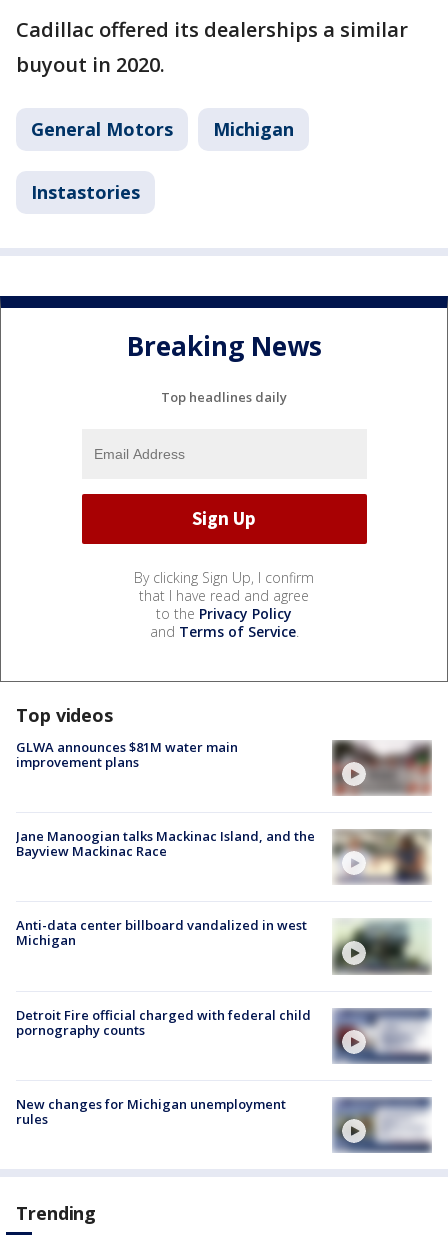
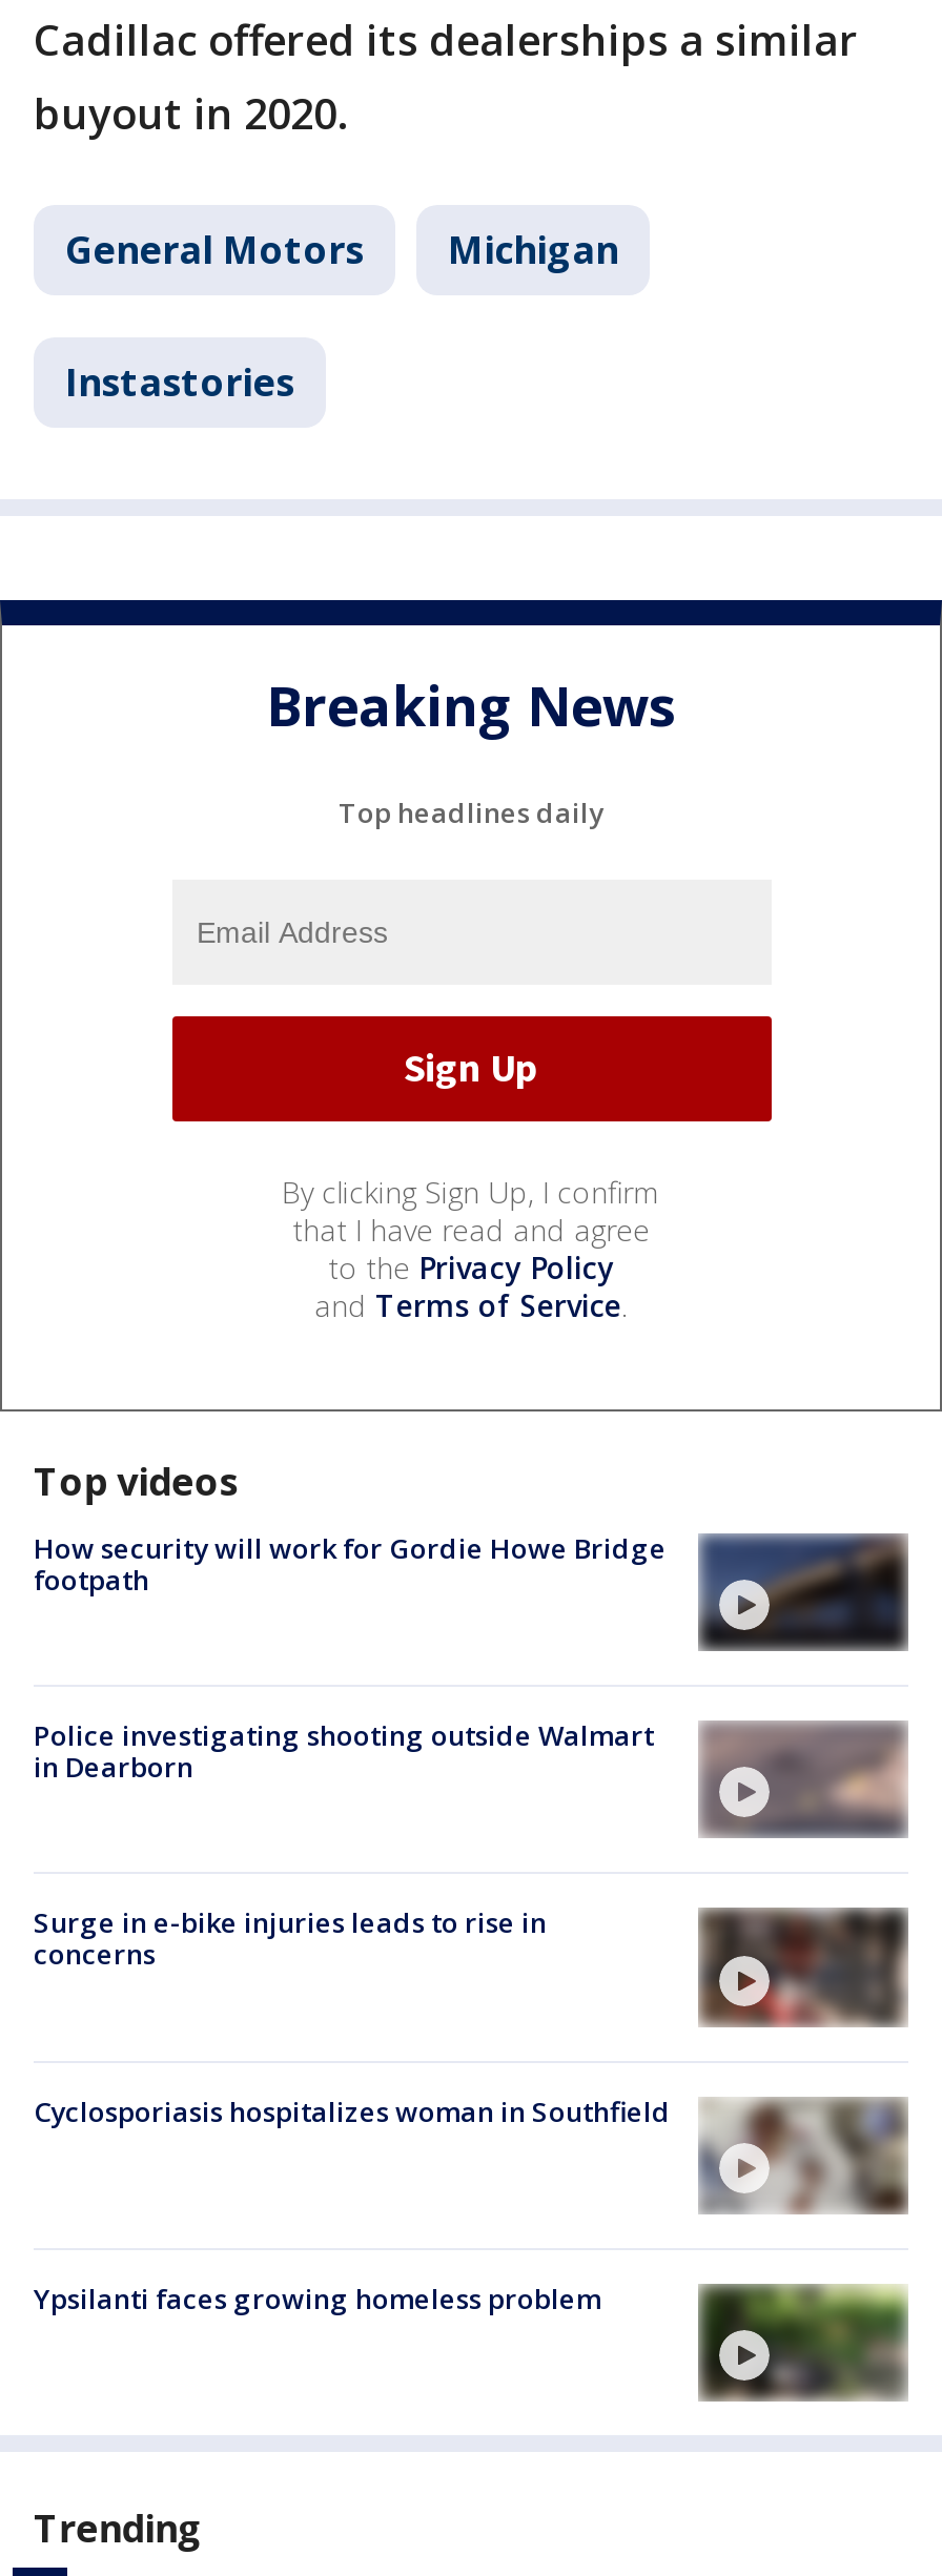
[16,738,238,771] GLWA announces $81M water main | improvement plans -> [34,1529,667,1598] How security will work for Gordie Howe Bridge | footpath
[332,740,432,795] [image] -> [698,1533,908,1651] [image]
[16,827,430,883] [image] | Jane Manoogian talks Mackinac Island, and the | Bayview Mackinac Race -> [34,1717,906,1836] [image] | Police investigating shooting outside Walmart | in Dearborn
[16,916,307,949] Anti-data center billboard vandalized in west | Michigan -> [34,1904,547,1974] Surge in e-bike injuries leads to rise in | concerns
[333,919,431,974] [image] -> [698,1908,908,2025] [image]
[16,1006,432,1064] [image] | Detroit Fire official charged with federal child | pornography counts -> [34,2092,908,2214] [image] | Cyclosporiasis hospitalizes woman in Southfield
[16,1095,286,1128] New changes for Michigan unemployment | rules -> [34,2279,601,2317] Ypsilanti faces growing homeless problem
[333,1097,431,1153] [image] -> [698,2284,908,2402] [image]

